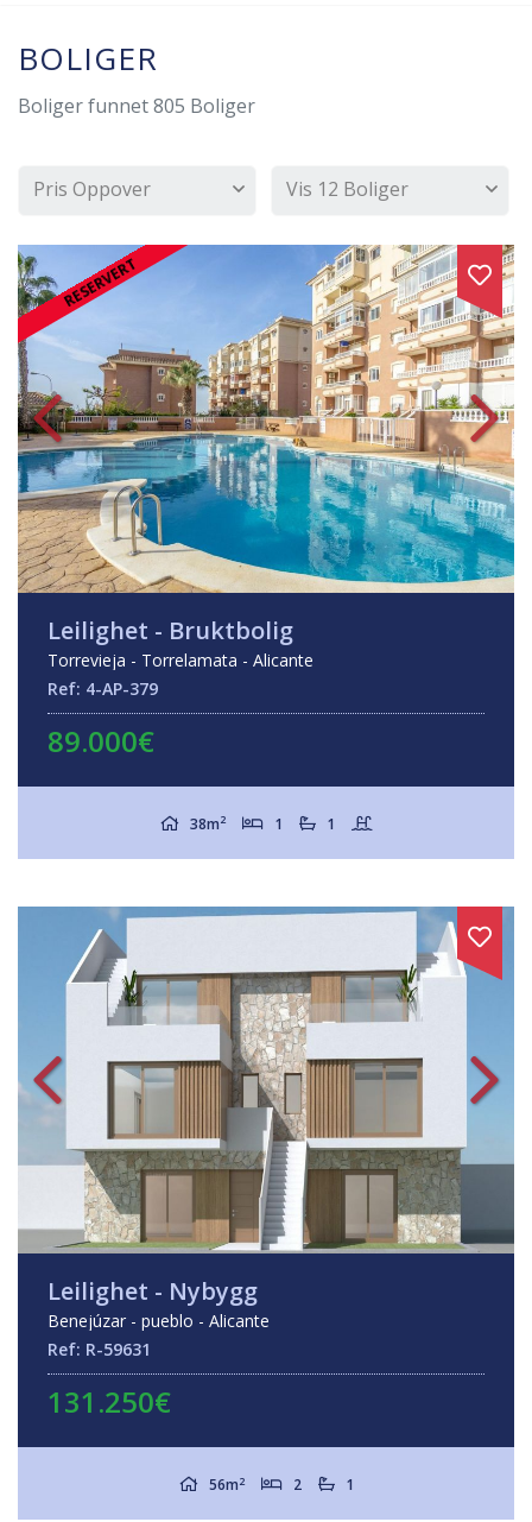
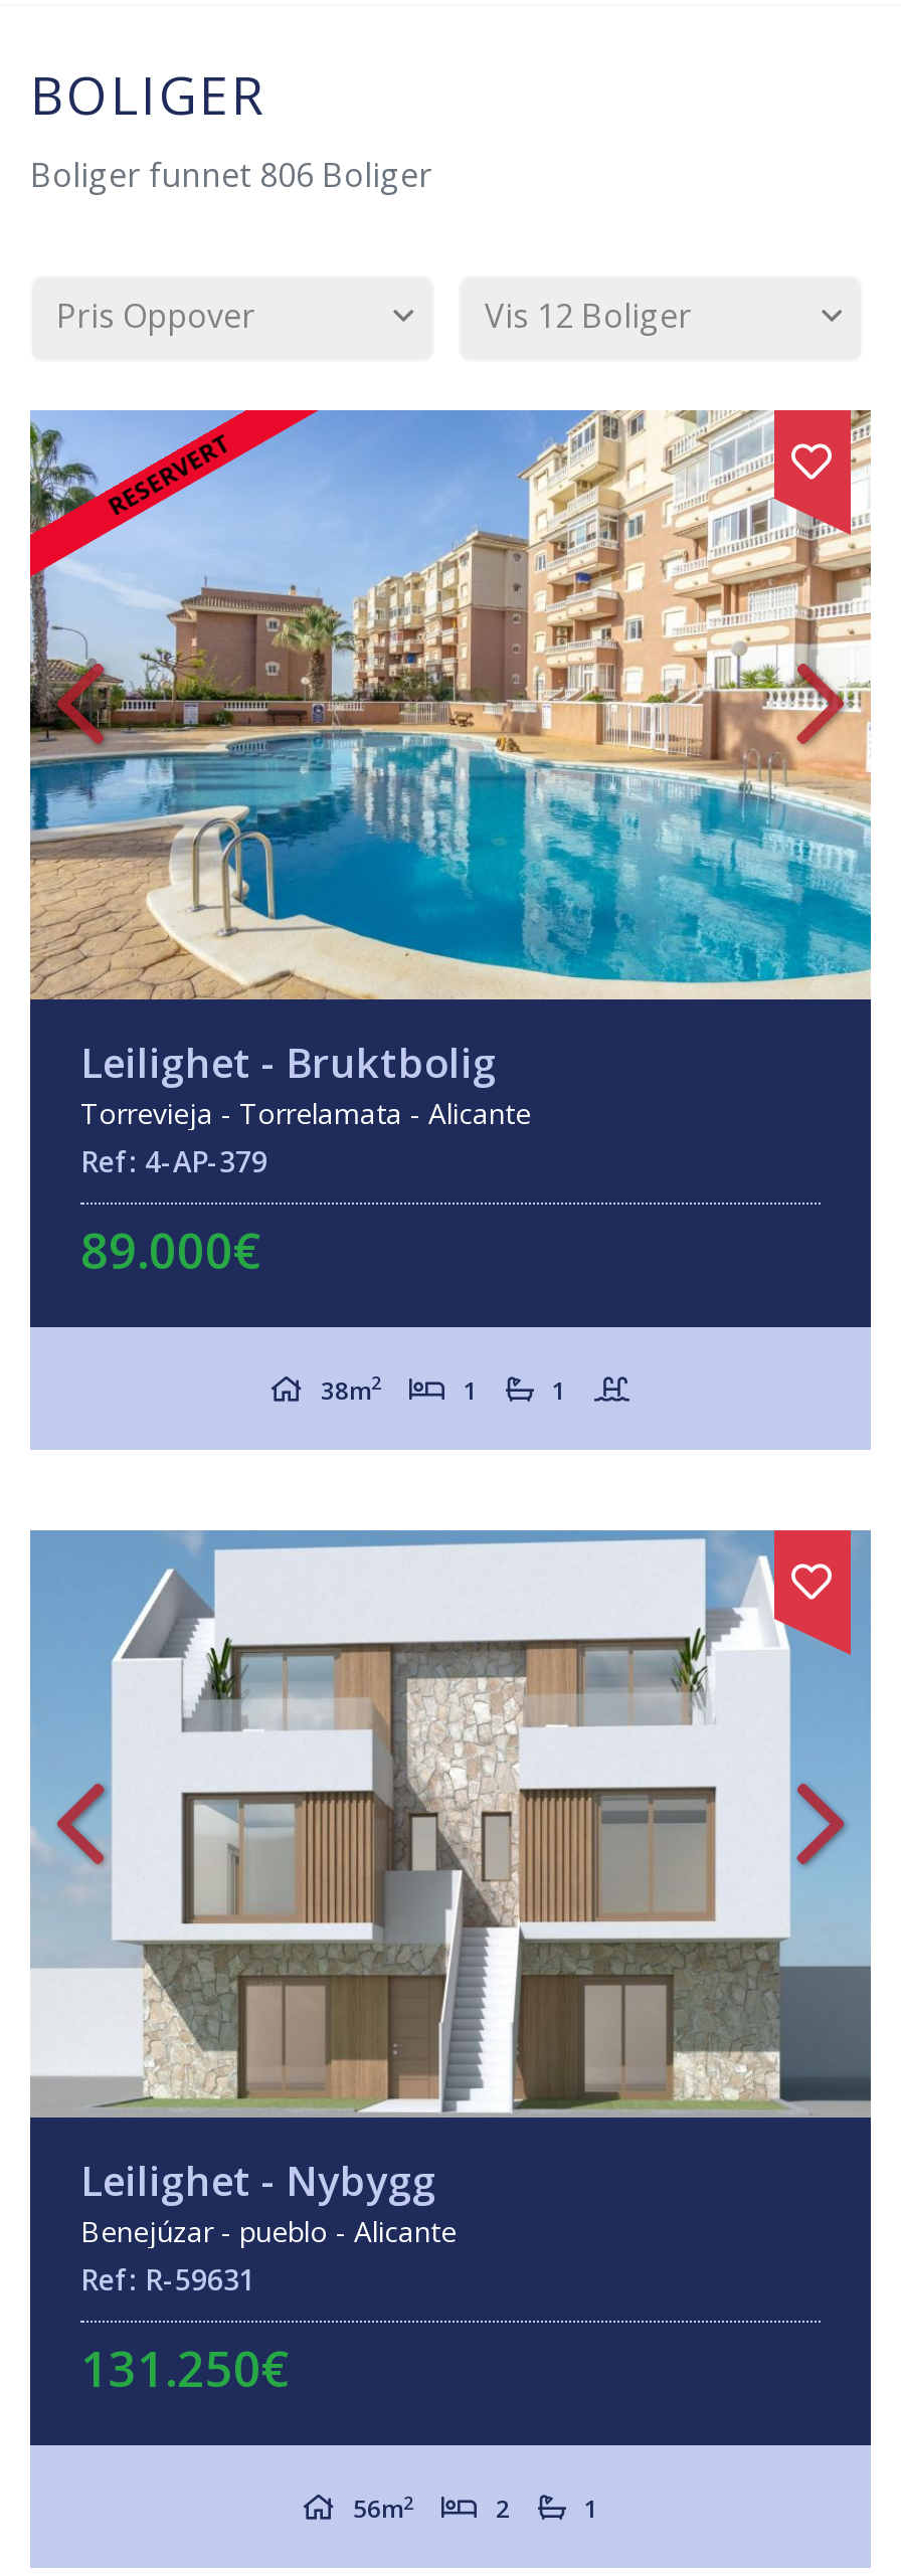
[18,93,255,119] Boliger funnet 805 Boliger -> [30,153,432,197] Boliger funnet 806 Boliger

